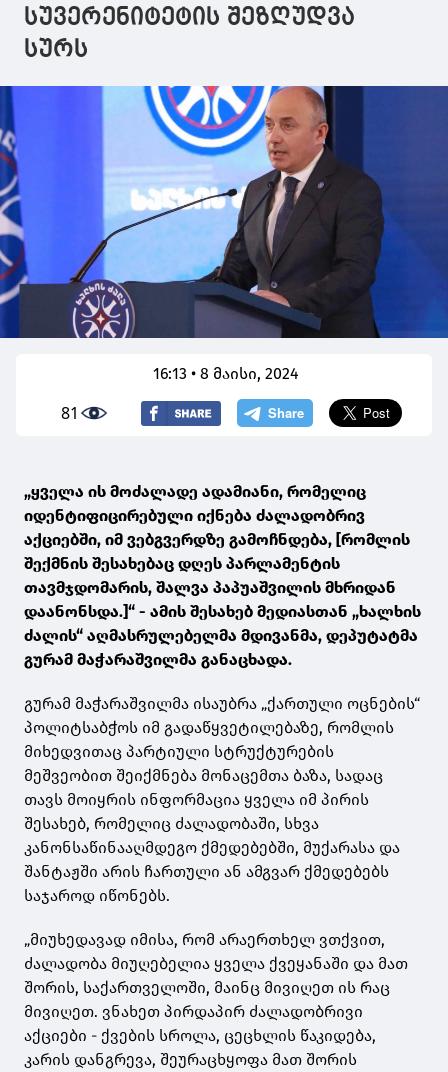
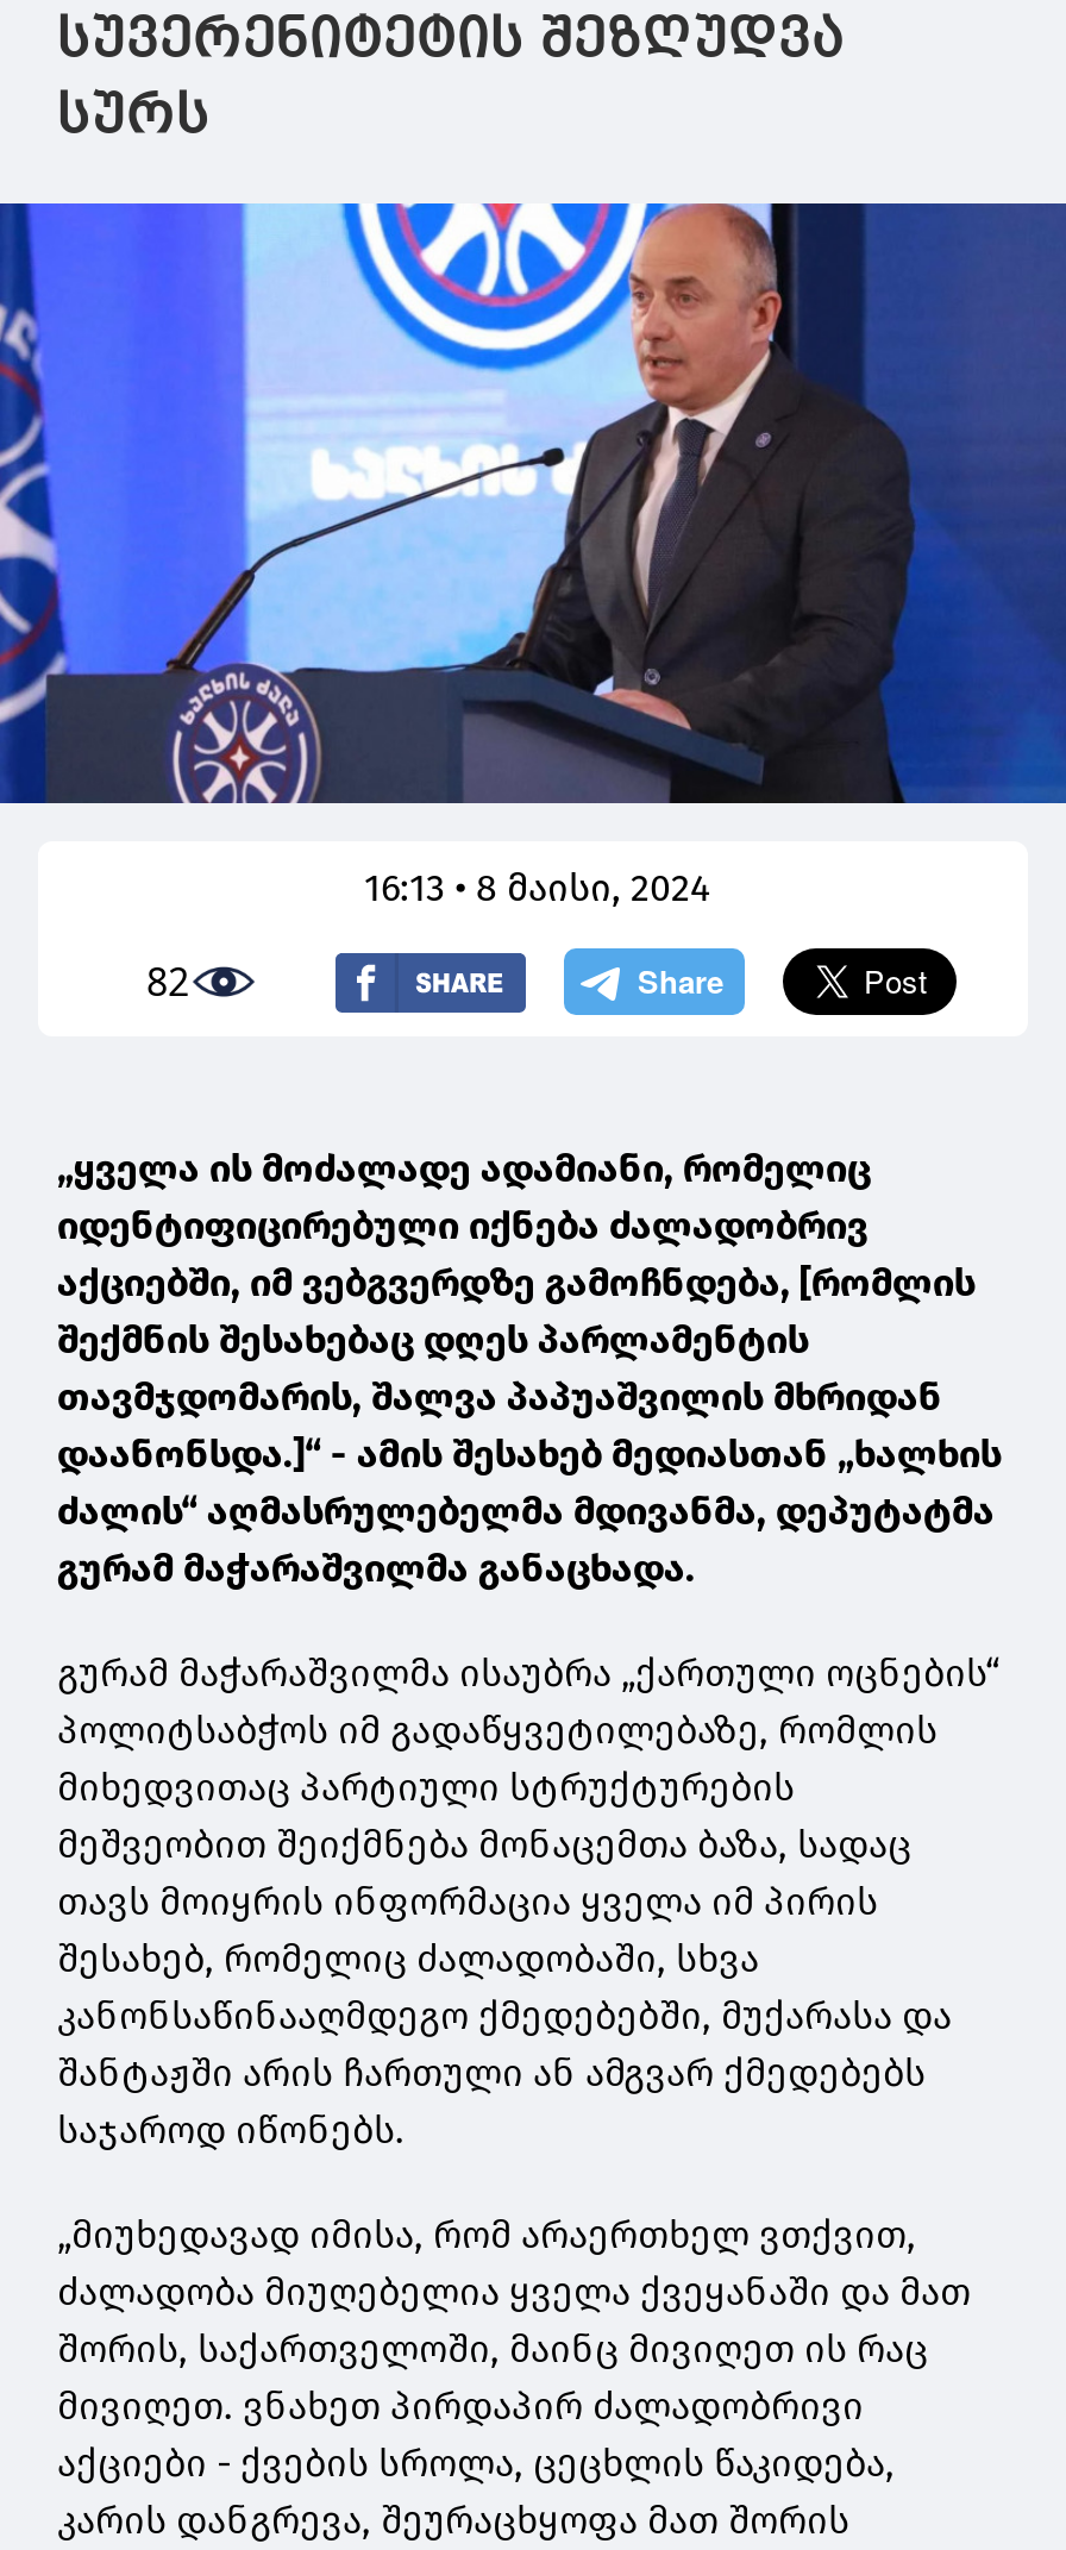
[61,402,79,424] 81 -> [146,956,189,1009] 82

